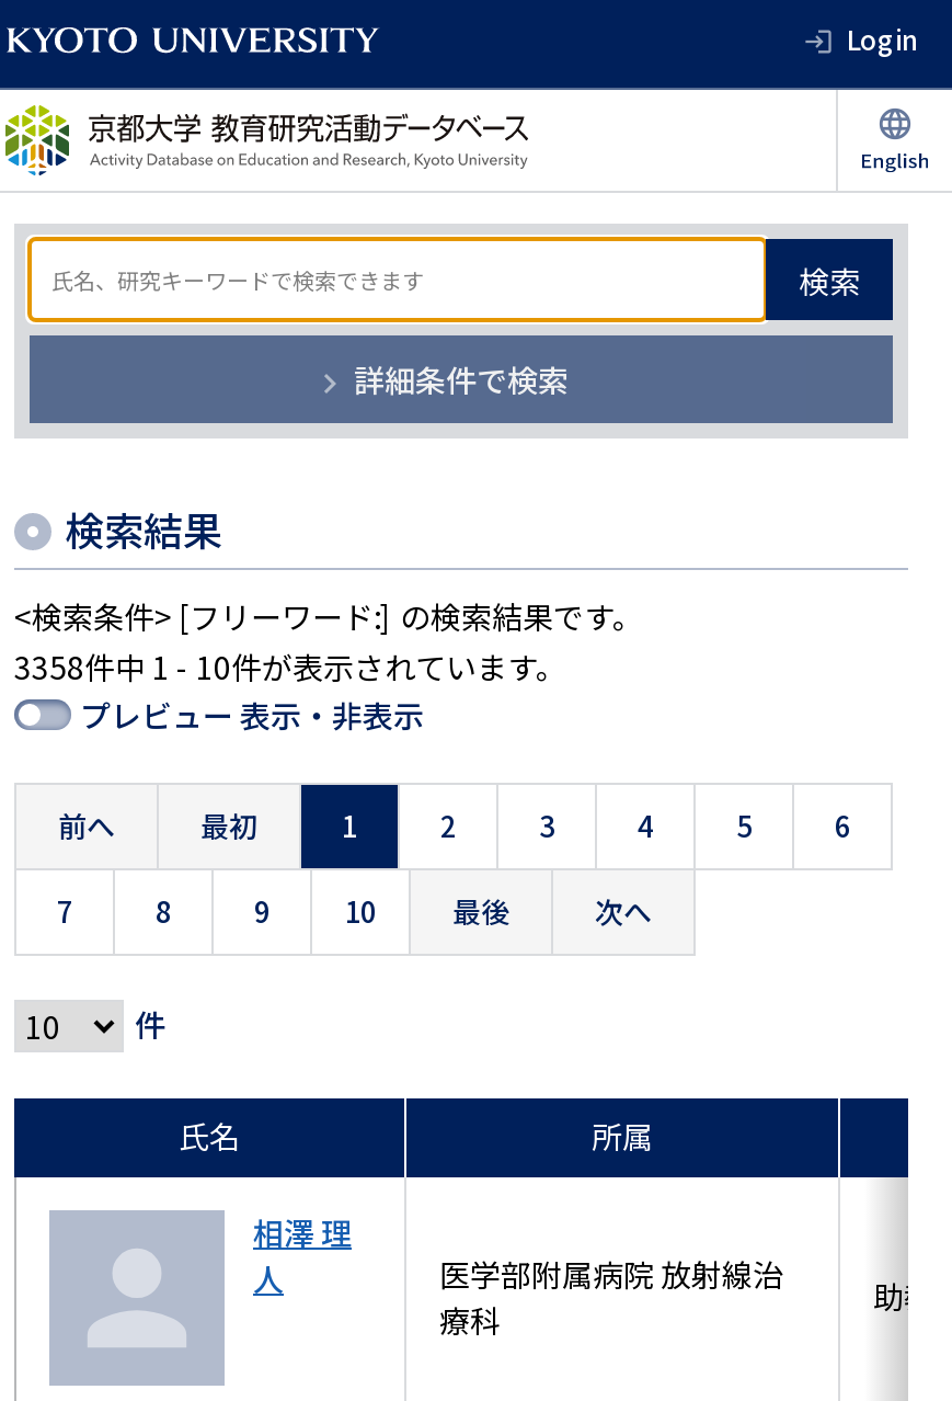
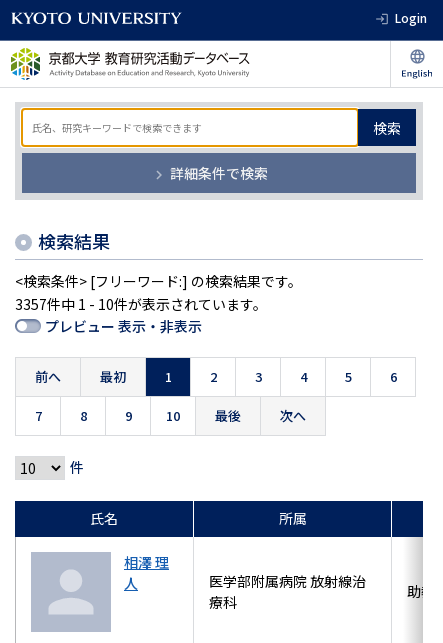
[14,644,566,688] 3358件中 1 - 10件が表示されています。 -> [15,294,267,314] 3357件中 1 - 10件が表示されています。

